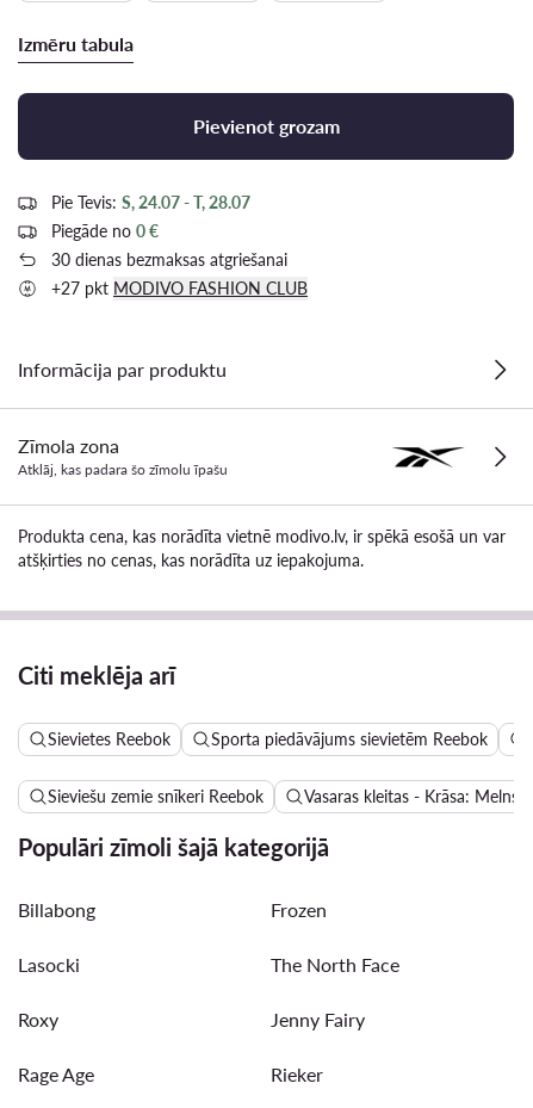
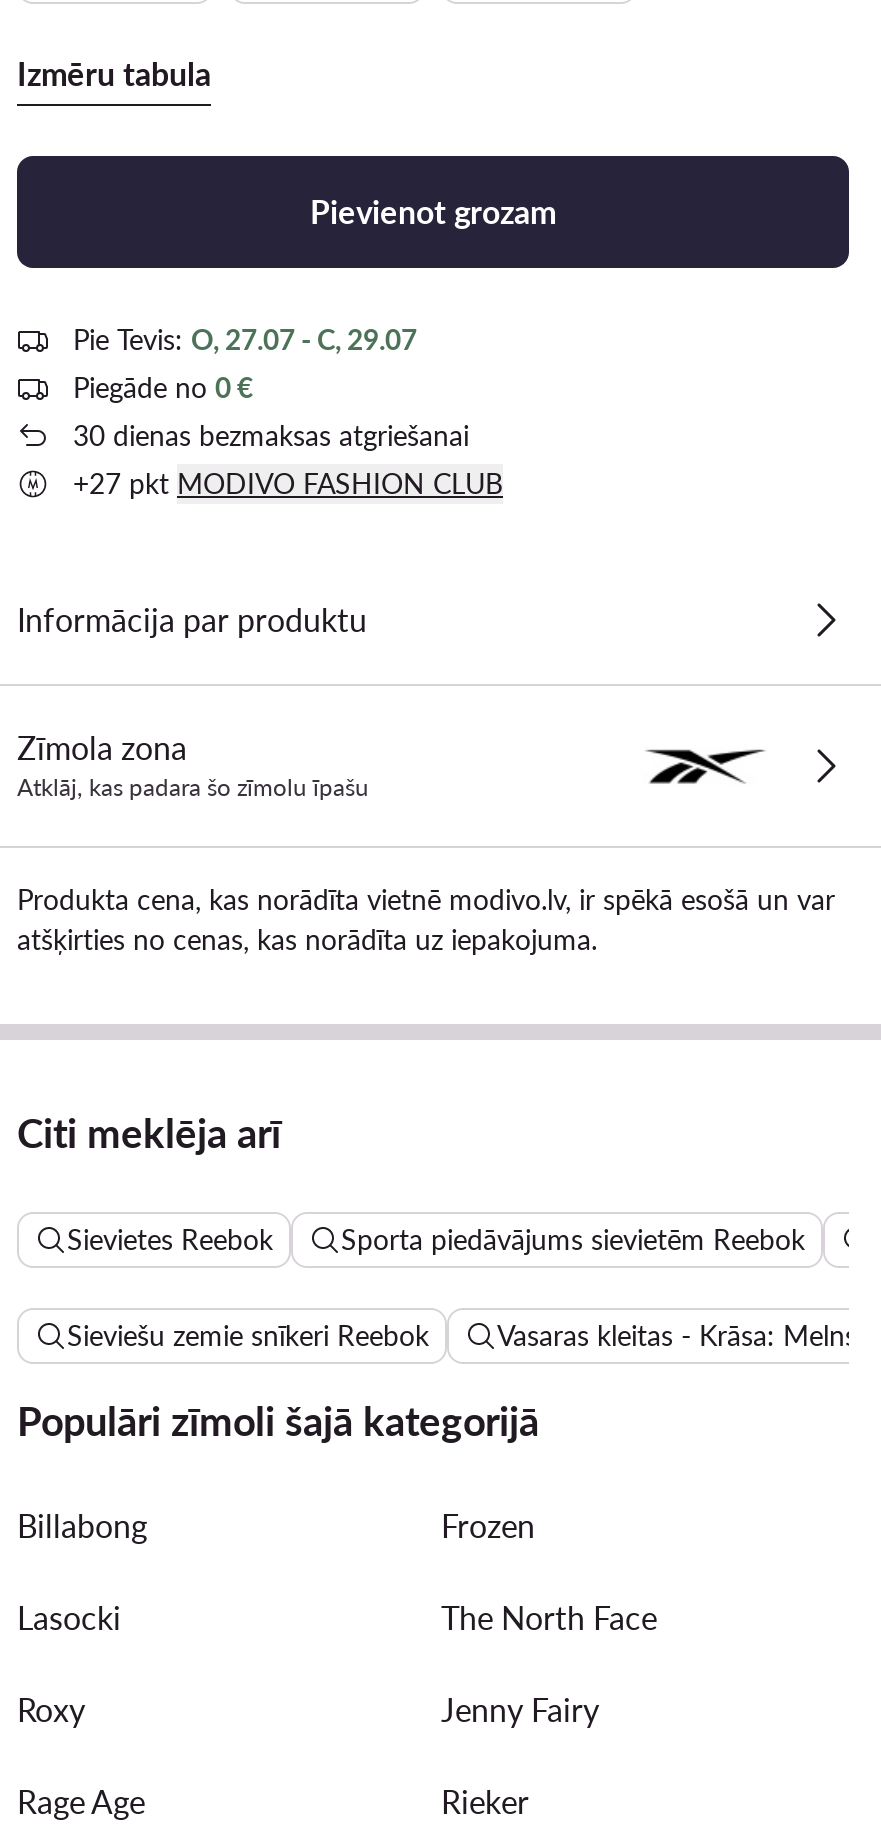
[51,192,250,212] Pie Tevis: S, 24.07 - T, 28.07 -> [73,322,417,356] Pie Tevis: O, 27.07 - C, 29.07

